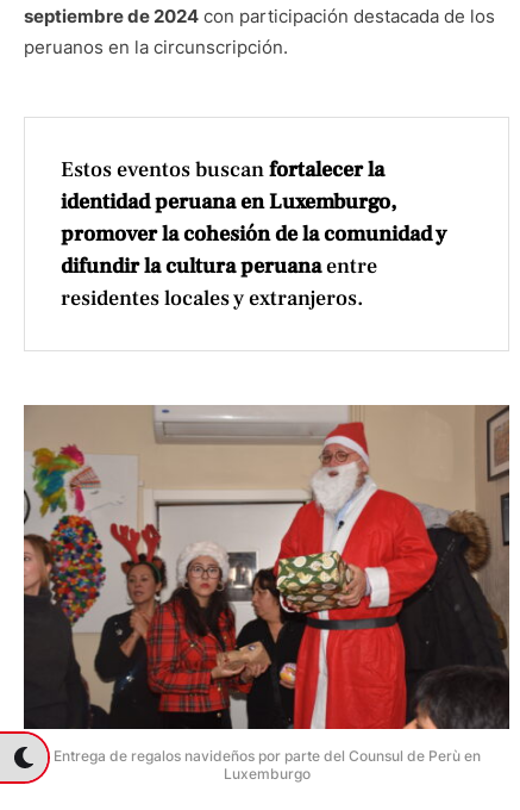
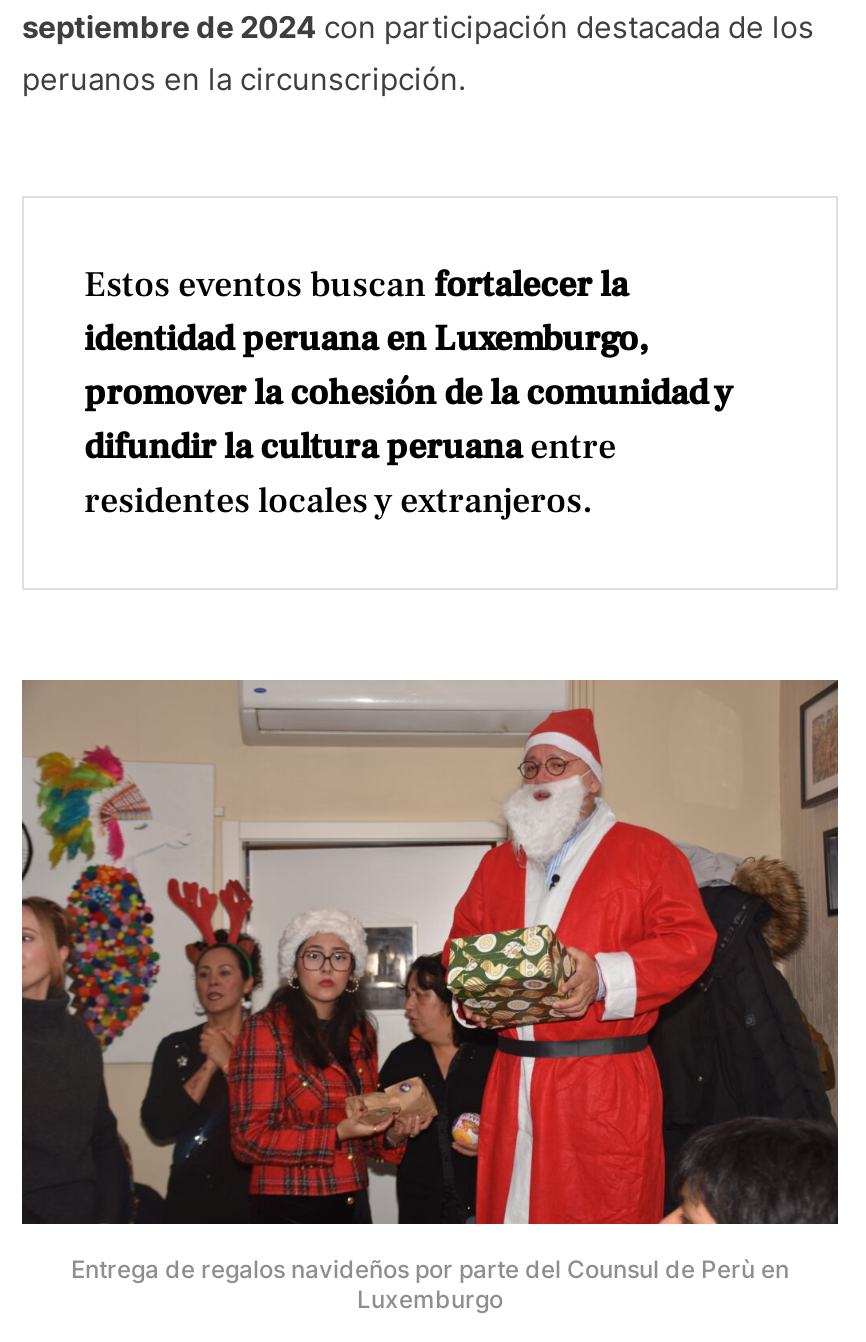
[4,730,49,785] [image] -> none

